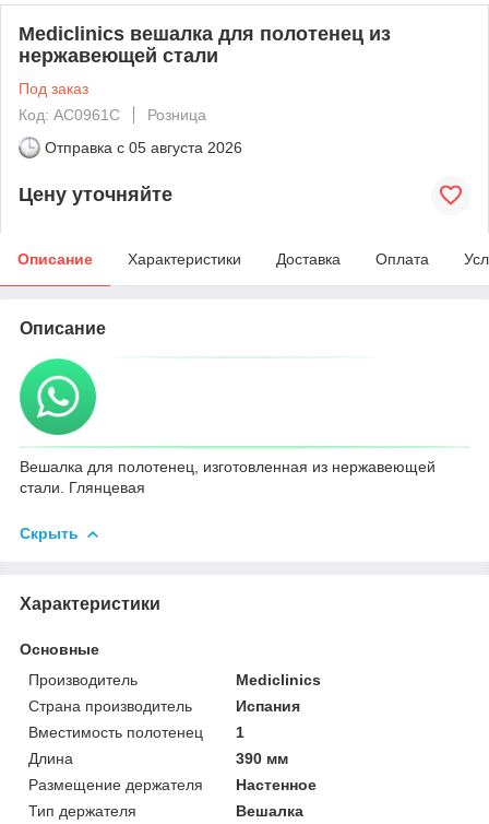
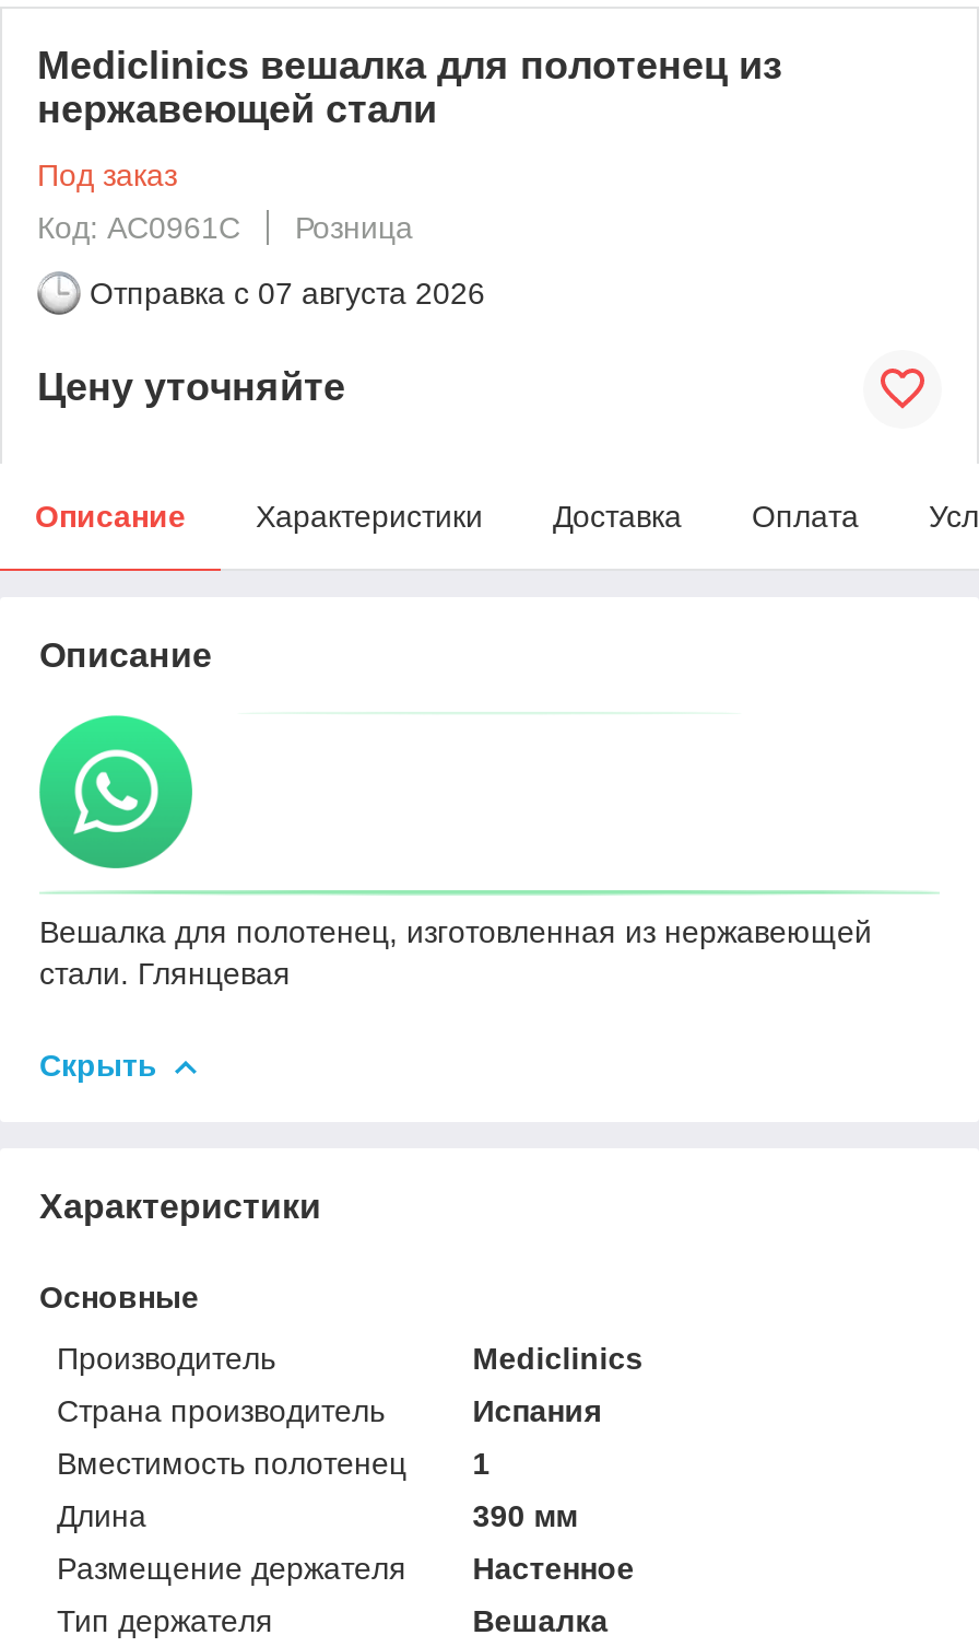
[45,139,242,156] Отправка с 05 августа 2026 -> [90,275,485,310] Отправка с 07 августа 2026

